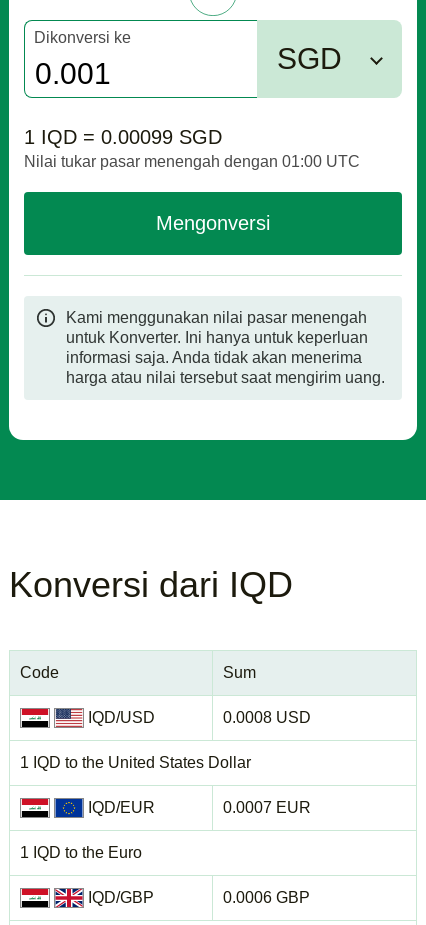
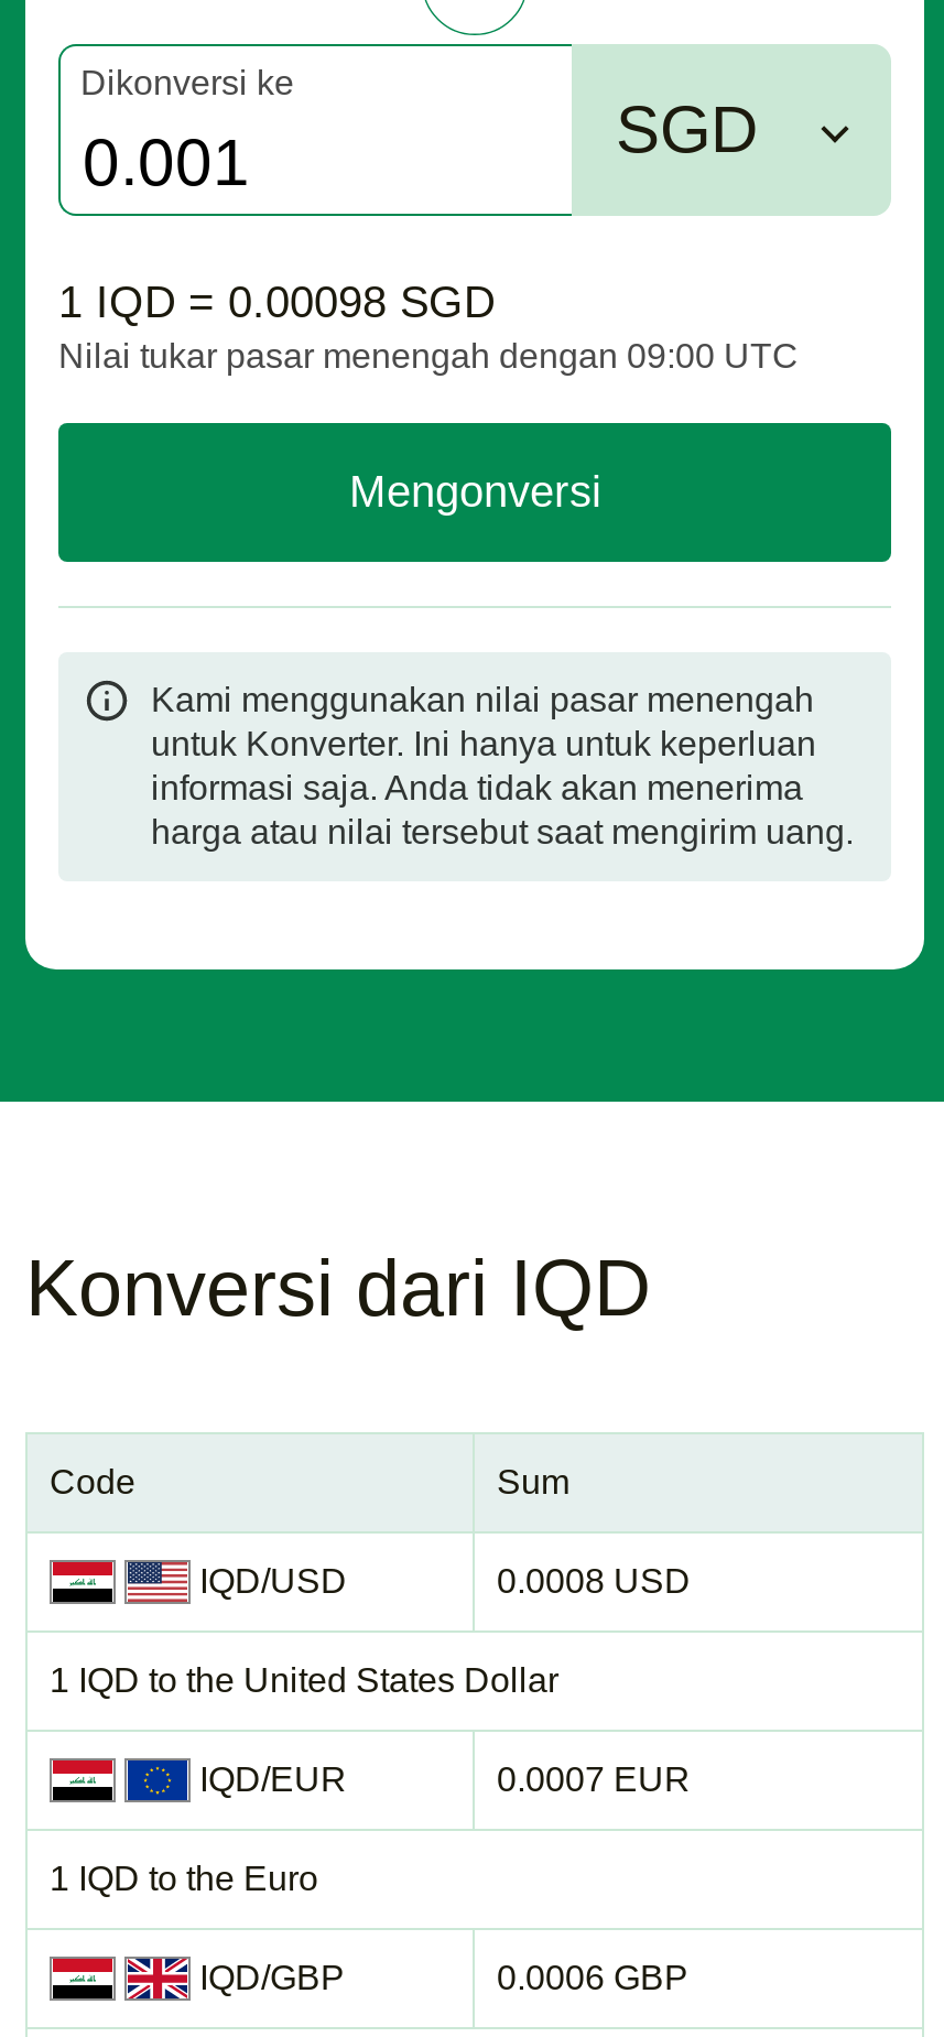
[24,126,222,148] 1 IQD = 0.00099 SGD -> [58,278,495,326] 1 IQD = 0.00098 SGD
[24,153,360,170] Nilai tukar pasar menengah dengan 01:00 UTC -> [58,337,799,375] Nilai tukar pasar menengah dengan 09:00 UTC

